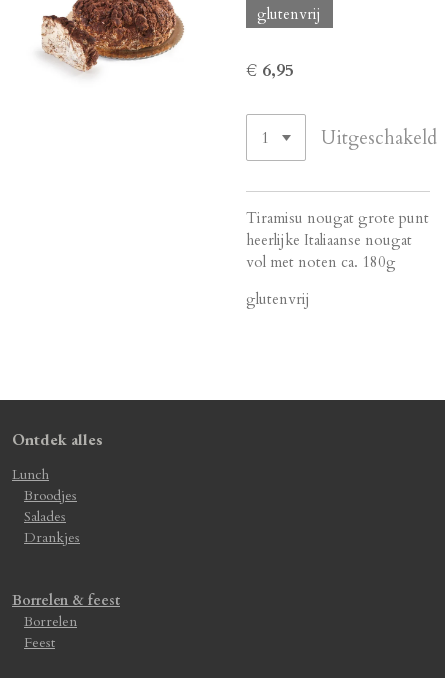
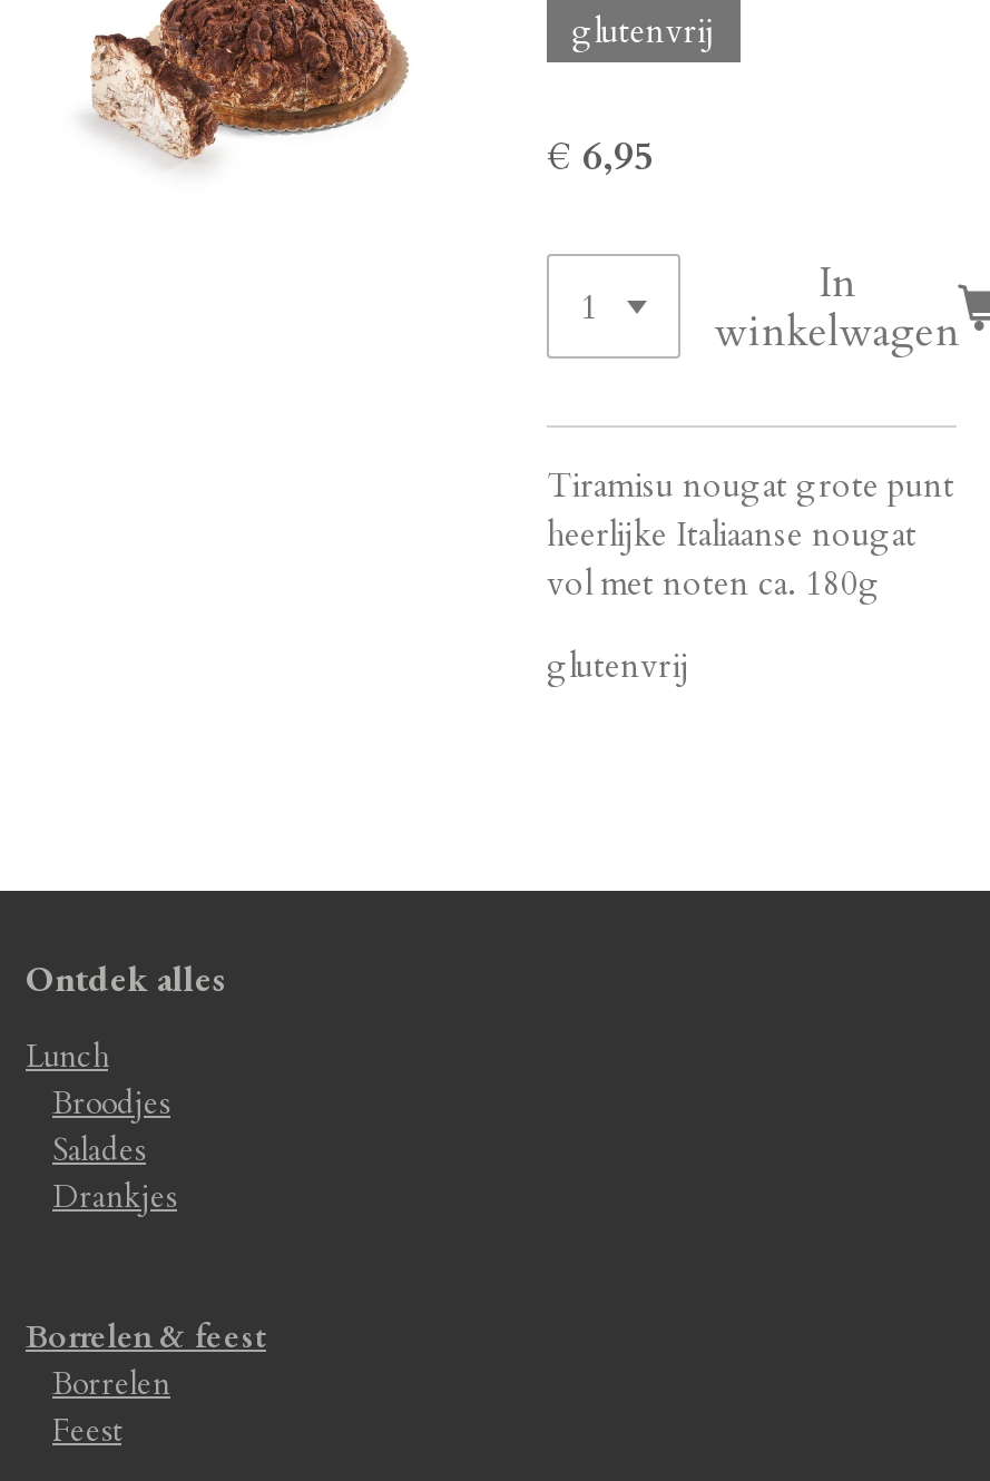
[321,125,437,151] Uitgeschakeld -> [715,253,960,360] In | winkelwagen

